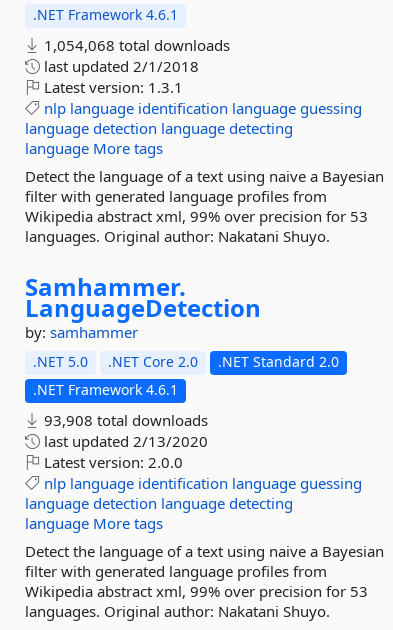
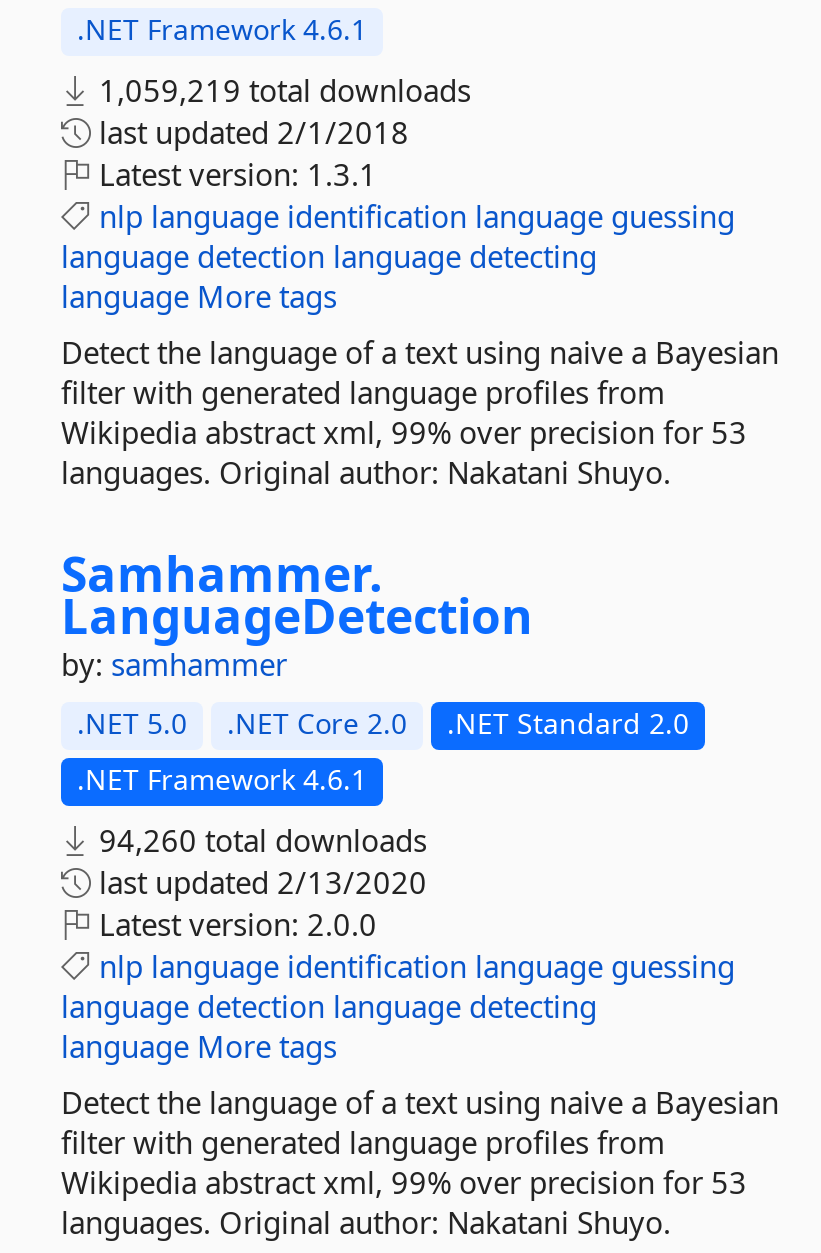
[40,35,230,55] 1,054,068 total downloads -> [91,70,471,110] 1,059,219 total downloads
[40,410,208,430] 93,908 total downloads -> [91,820,427,860] 94,260 total downloads

